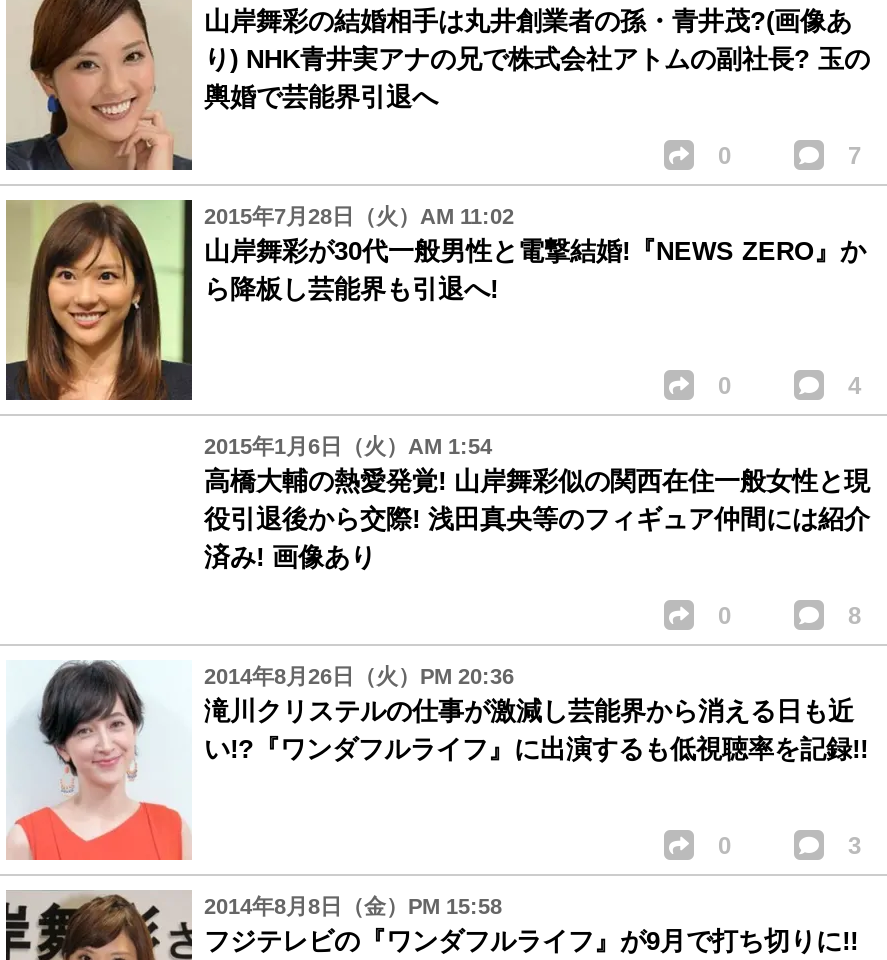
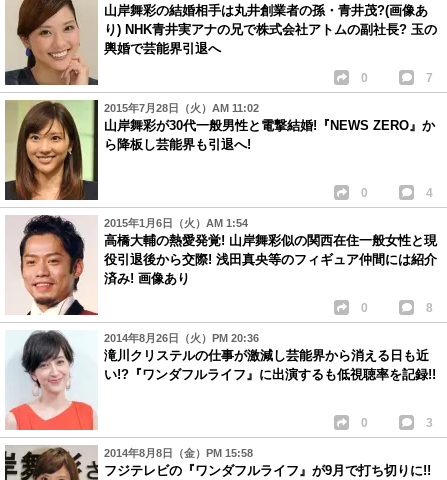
none -> [5,214,99,316] [image]

